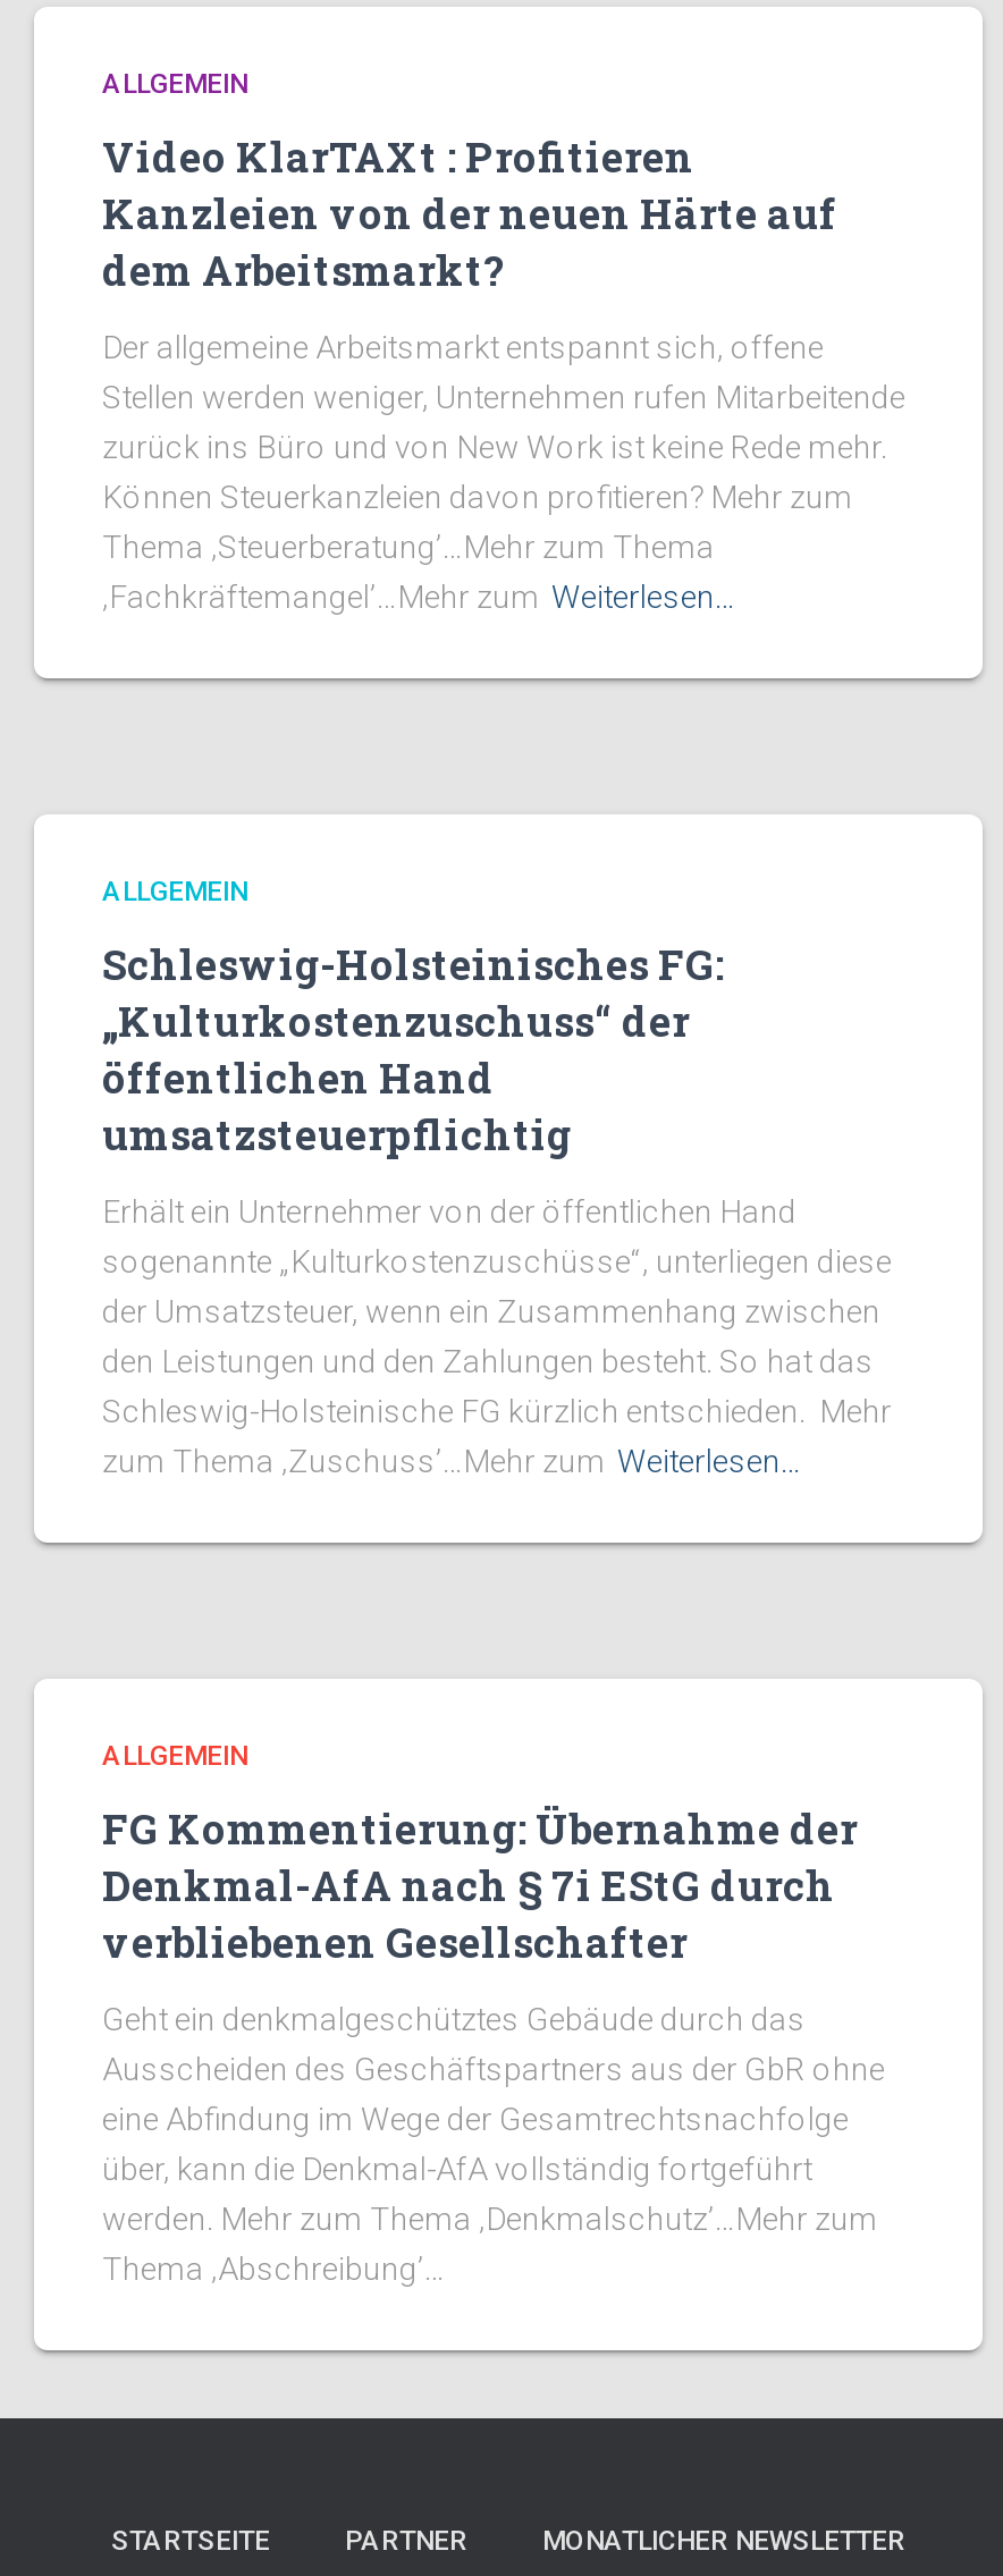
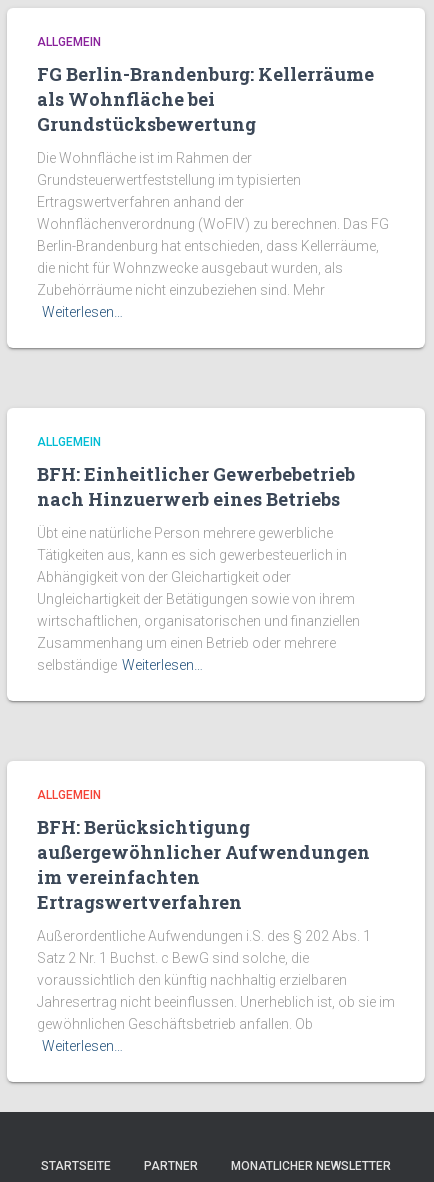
[102,129,837,297] Video KlarTAXt : Profitieren | Kanzleien von der neuen Härte auf | dem Arbeitsmarkt? -> [37,62,374,136] FG Berlin-Brandenburg: Kellerräume | als Wohnfläche bei | Grundstücksbewertung
[102,329,905,615] Der allgemeine Arbeitsmarkt entspannt sich, offene | Stellen werden weniger, Unternehmen rufen Mitarbeitende | zurück ins Büro und von New Work ist keine Rede mehr. | Können Steuerkanzleien davon profitieren? Mehr zum | Thema ‚Steuerberatung’…Mehr zum Thema | ‚Fachkräftemangel’…Mehr zum Weiterlesen… -> [37,150,389,320] Die Wohnfläche ist im Rahmen der | Grundsteuerwertfeststellung im typisierten | Ertragswertverfahren anhand der | Wohnflächenverordnung (WoFlV) zu berechnen. Das FG | Berlin-Brandenburg hat entschieden, dass Kellerräume, | die nicht für Wohnzwecke ausgebaut wurden, als | Zubehörräume nicht einzubeziehen sind. Mehr | Weiterlesen…
[102,937,724,1162] Schleswig-Holsteinisches FG: | „Kulturkostenzuschuss“ der | öffentlichen Hand | umsatzsteuerpflichtig -> [37,462,355,511] BFH: Einheitlicher Gewerbebetrieb | nach Hinzuerwerb eines Betriebs
[102,1193,892,1479] Erhält ein Unternehmer von der öffentlichen Hand | sogenannte „Kulturkostenzuschüsse“, unterliegen diese | der Umsatzsteuer, wenn ein Zusammenhang zwischen | den Leistungen und den Zahlungen besteht. So hat das | Schleswig-Holsteinische FG kürzlich entschieden. Mehr | zum Thema ‚Zuschuss’…Mehr zum Weiterlesen… -> [37,525,360,673] Übt eine natürliche Person mehrere gewerbliche | Tätigkeiten aus, kann es sich gewerbesteuerlich in | Abhängigkeit von der Gleichartigkeit oder | Ungleichartigkeit der Betätigungen sowie von ihrem | wirtschaftlichen, organisatorischen und finanziellen | Zusammenhang um einen Betrieb oder mehrere | selbständige Weiterlesen…
[102,1801,858,1969] FG Kommentierung: Übernahme der | Denkmal-AfA nach § 7i EStG durch | verbliebenen Gesellschafter -> [37,815,370,914] BFH: Berücksichtigung | außergewöhnlicher Aufwendungen | im vereinfachten | Ertragswertverfahren
[102,2001,885,2287] Geht ein denkmalgeschütztes Gebäude durch das | Ausscheiden des Geschäftspartners aus der GbR ohne | eine Abfindung im Wege der Gesamtrechtsnachfolge | über, kann die Denkmal-AfA vollständig fortgeführt | werden. Mehr zum Thema ‚Denkmalschutz’…Mehr zum | Thema ‚Abschreibung’… -> [37,928,395,1054] Außerordentliche Aufwendungen i.S. des § 202 Abs. 1 | Satz 2 Nr. 1 Buchst. c BewG sind solche, die | voraussichtlich den künftig nachhaltig erzielbaren | Jahresertrag nicht beeinflussen. Unerheblich ist, ob sie im | gewöhnlichen Geschäftsbetrieb anfallen. Ob | Weiterlesen…

